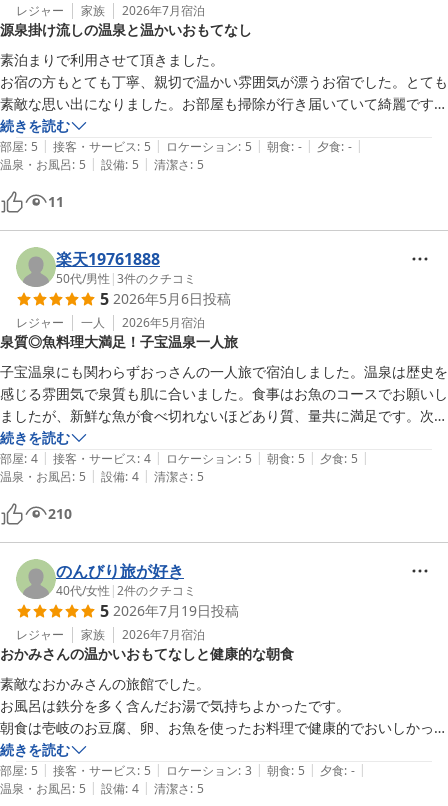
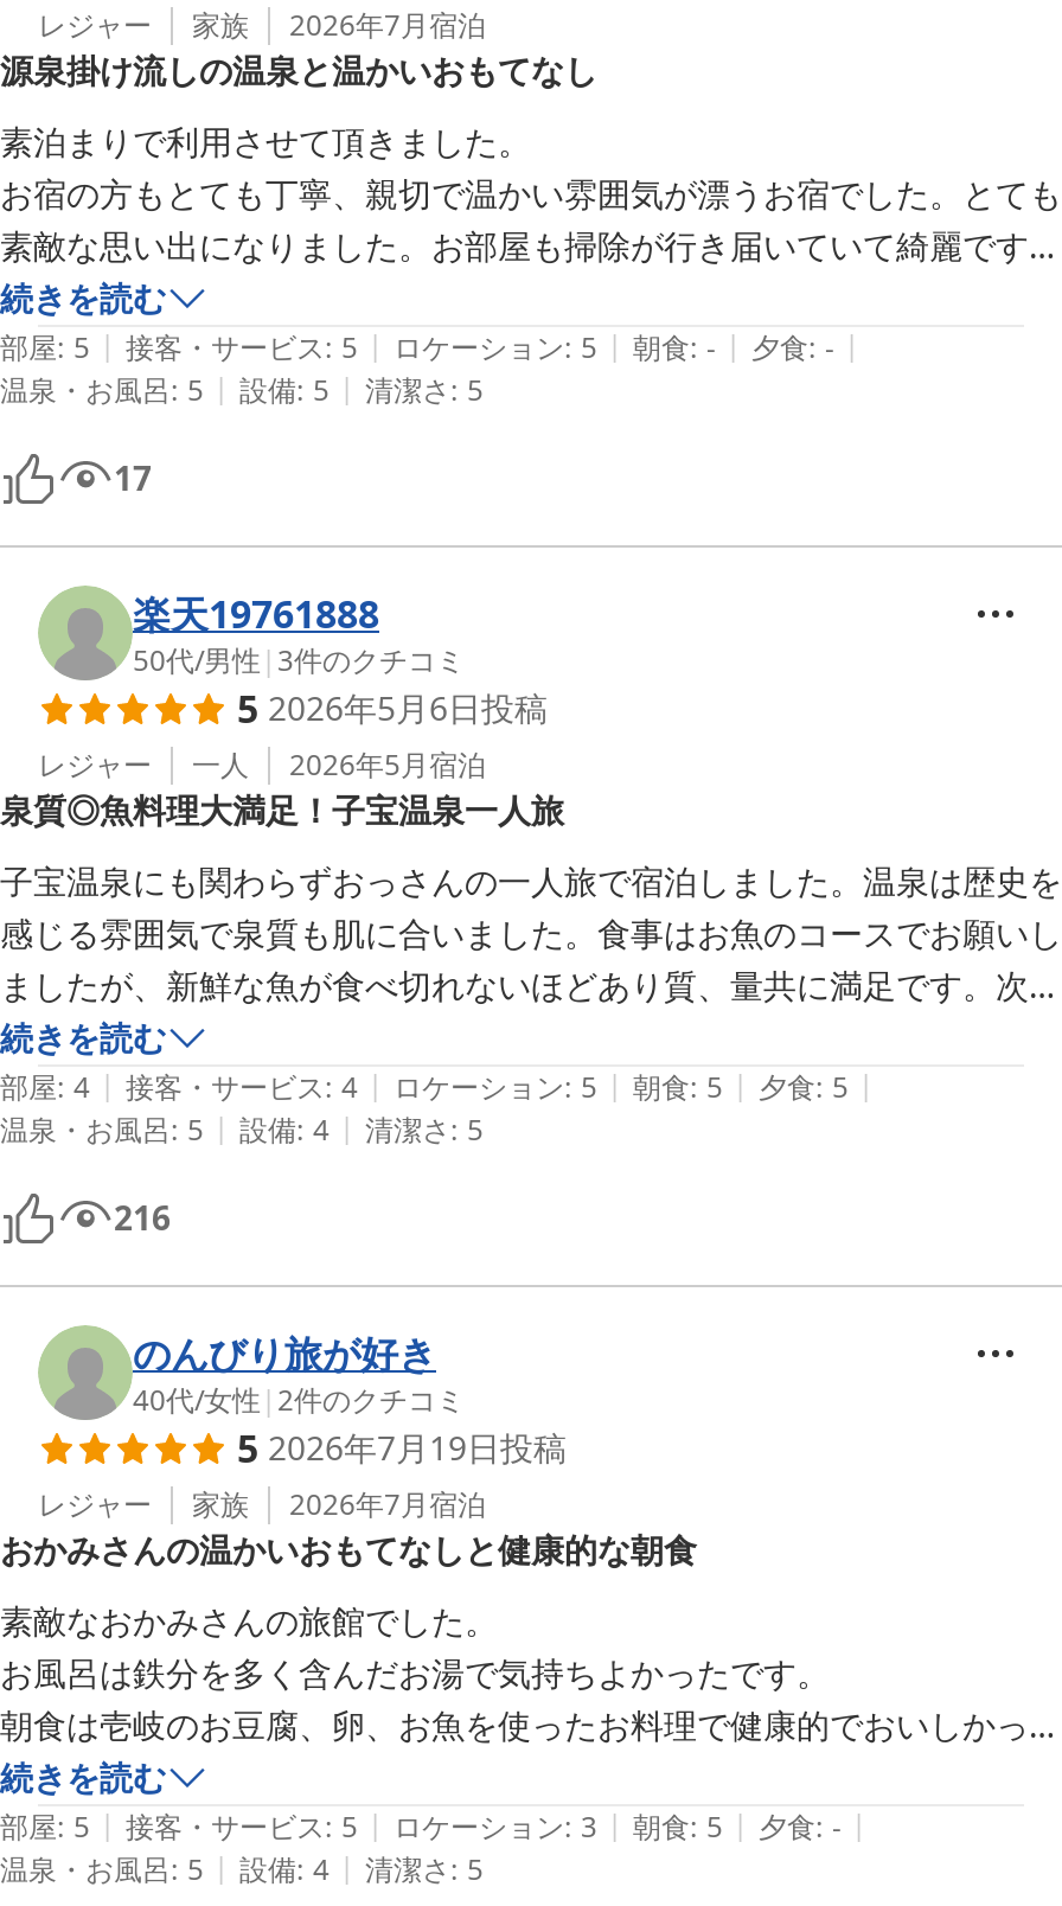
[48,192,64,211] 11 -> [114,455,152,500] 17
[48,504,72,523] 210 -> [114,1195,171,1240] 216

